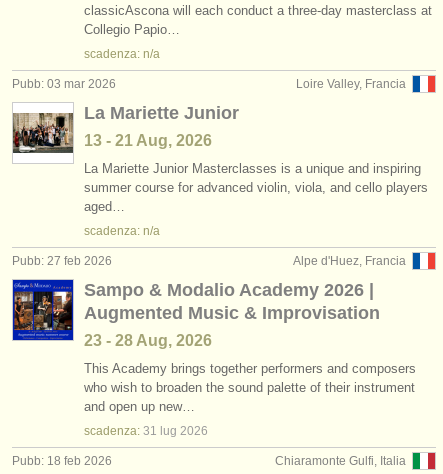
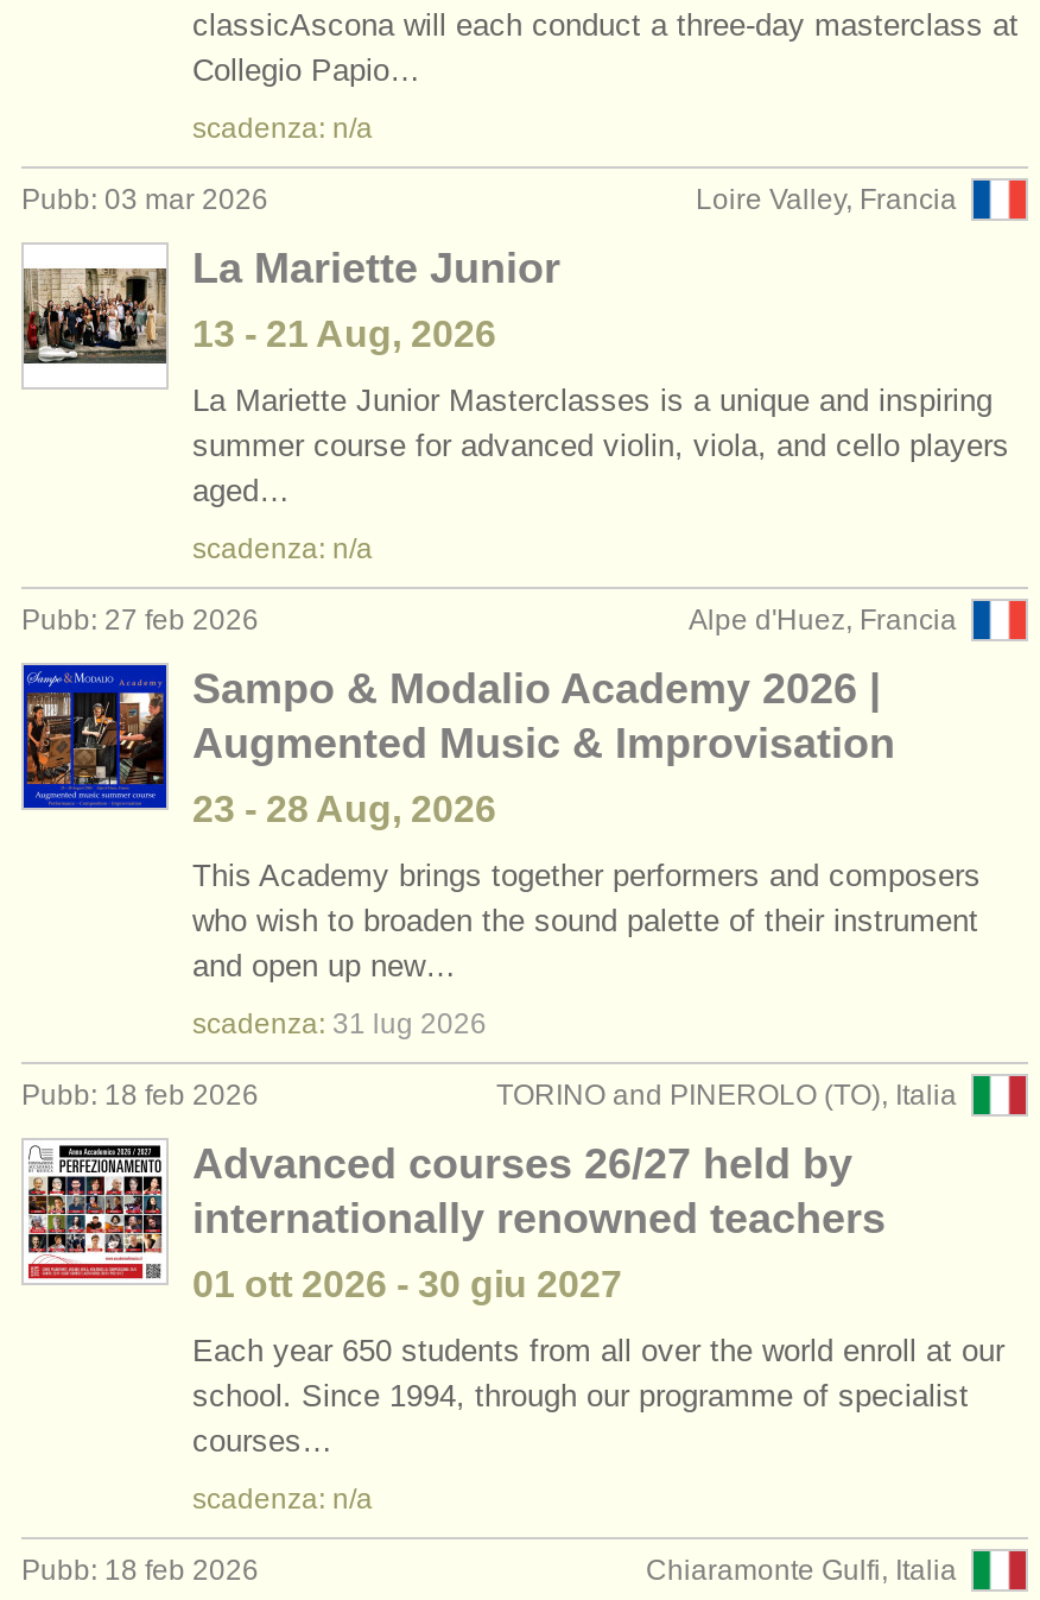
none -> [21,1079,1004,1516] [image] | TORINO and PINEROLO (TO), Italia | Pubb: 18 feb 2026 | Advanced courses 26/27 held by | internationally renowned teachers | 01 ott 2026 - 30 giu 2027 | Each year 650 students from all over the world enroll at our | school. Since 1994, through our programme of specialist | courses… | scadenza: n/a

